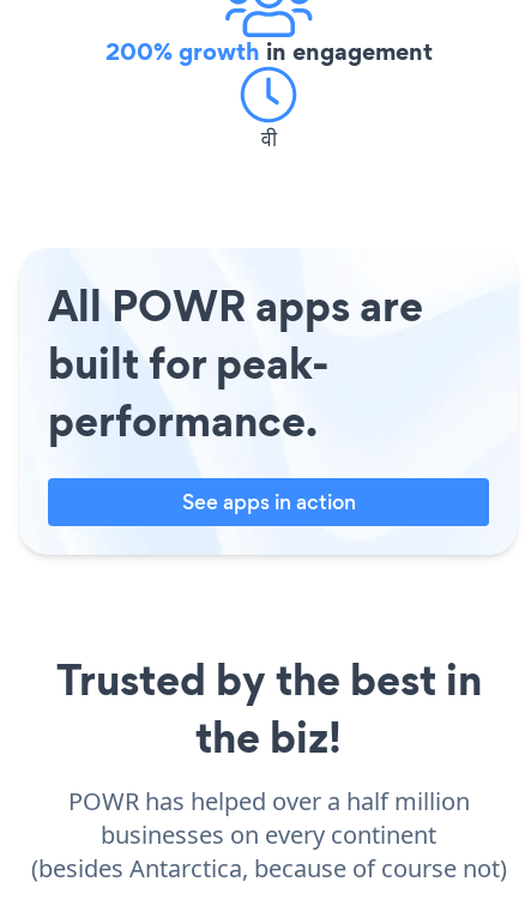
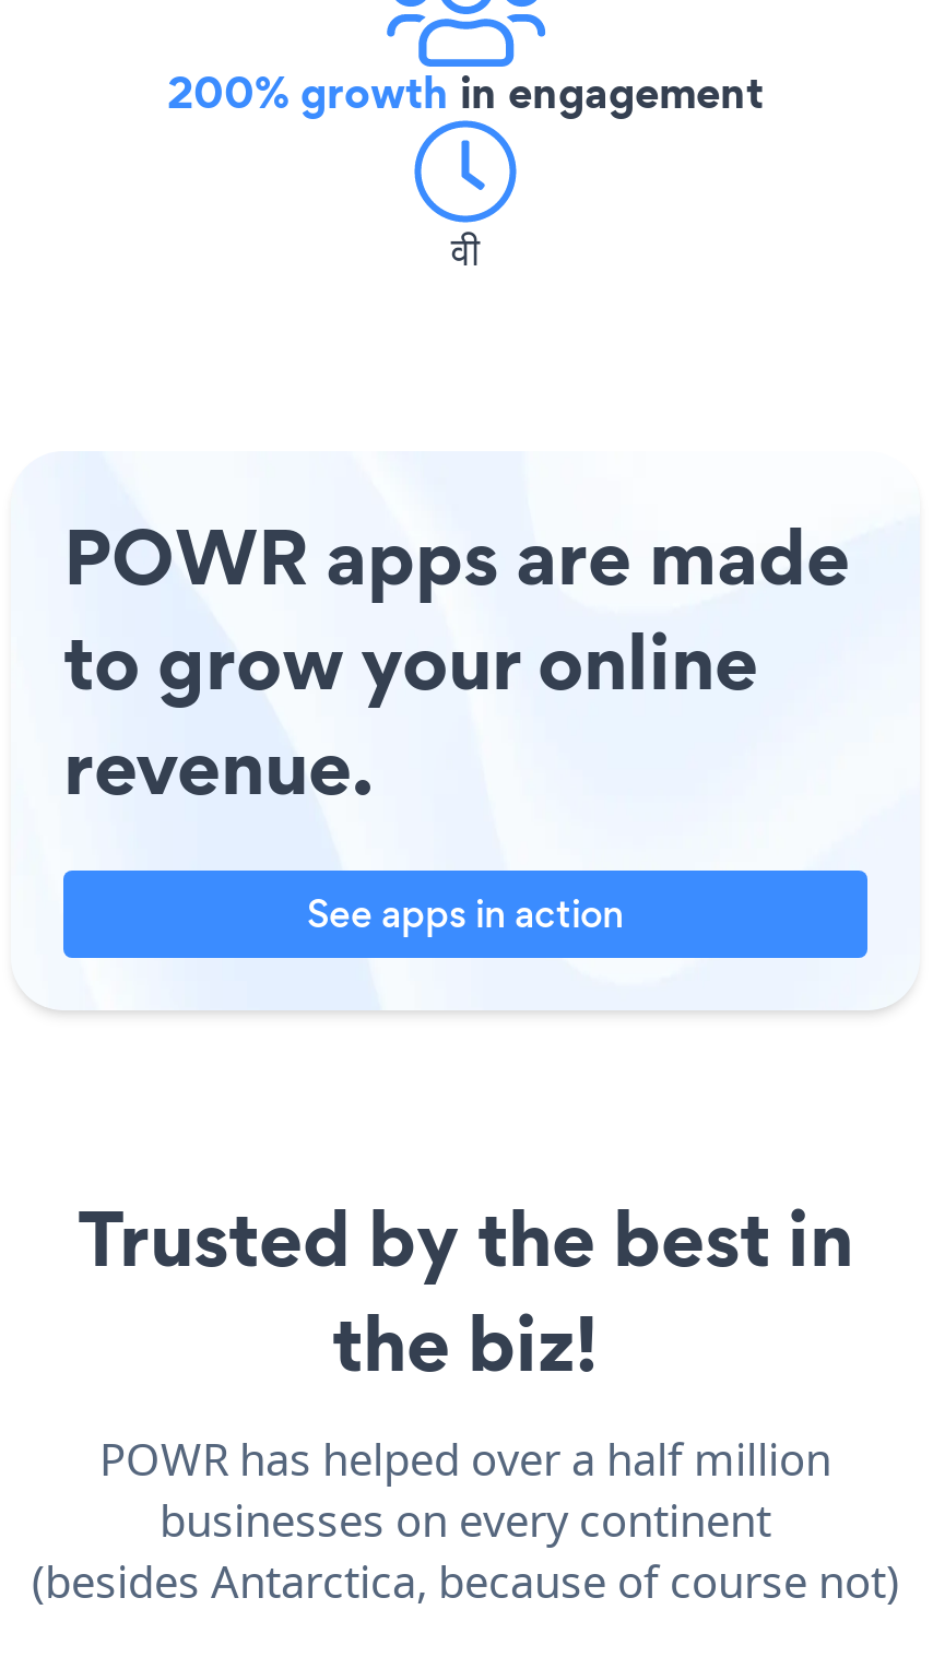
[48,276,423,450] All POWR apps are | built for peak- | performance. -> [63,502,850,821] POWR apps are made | to grow your online | revenue.

